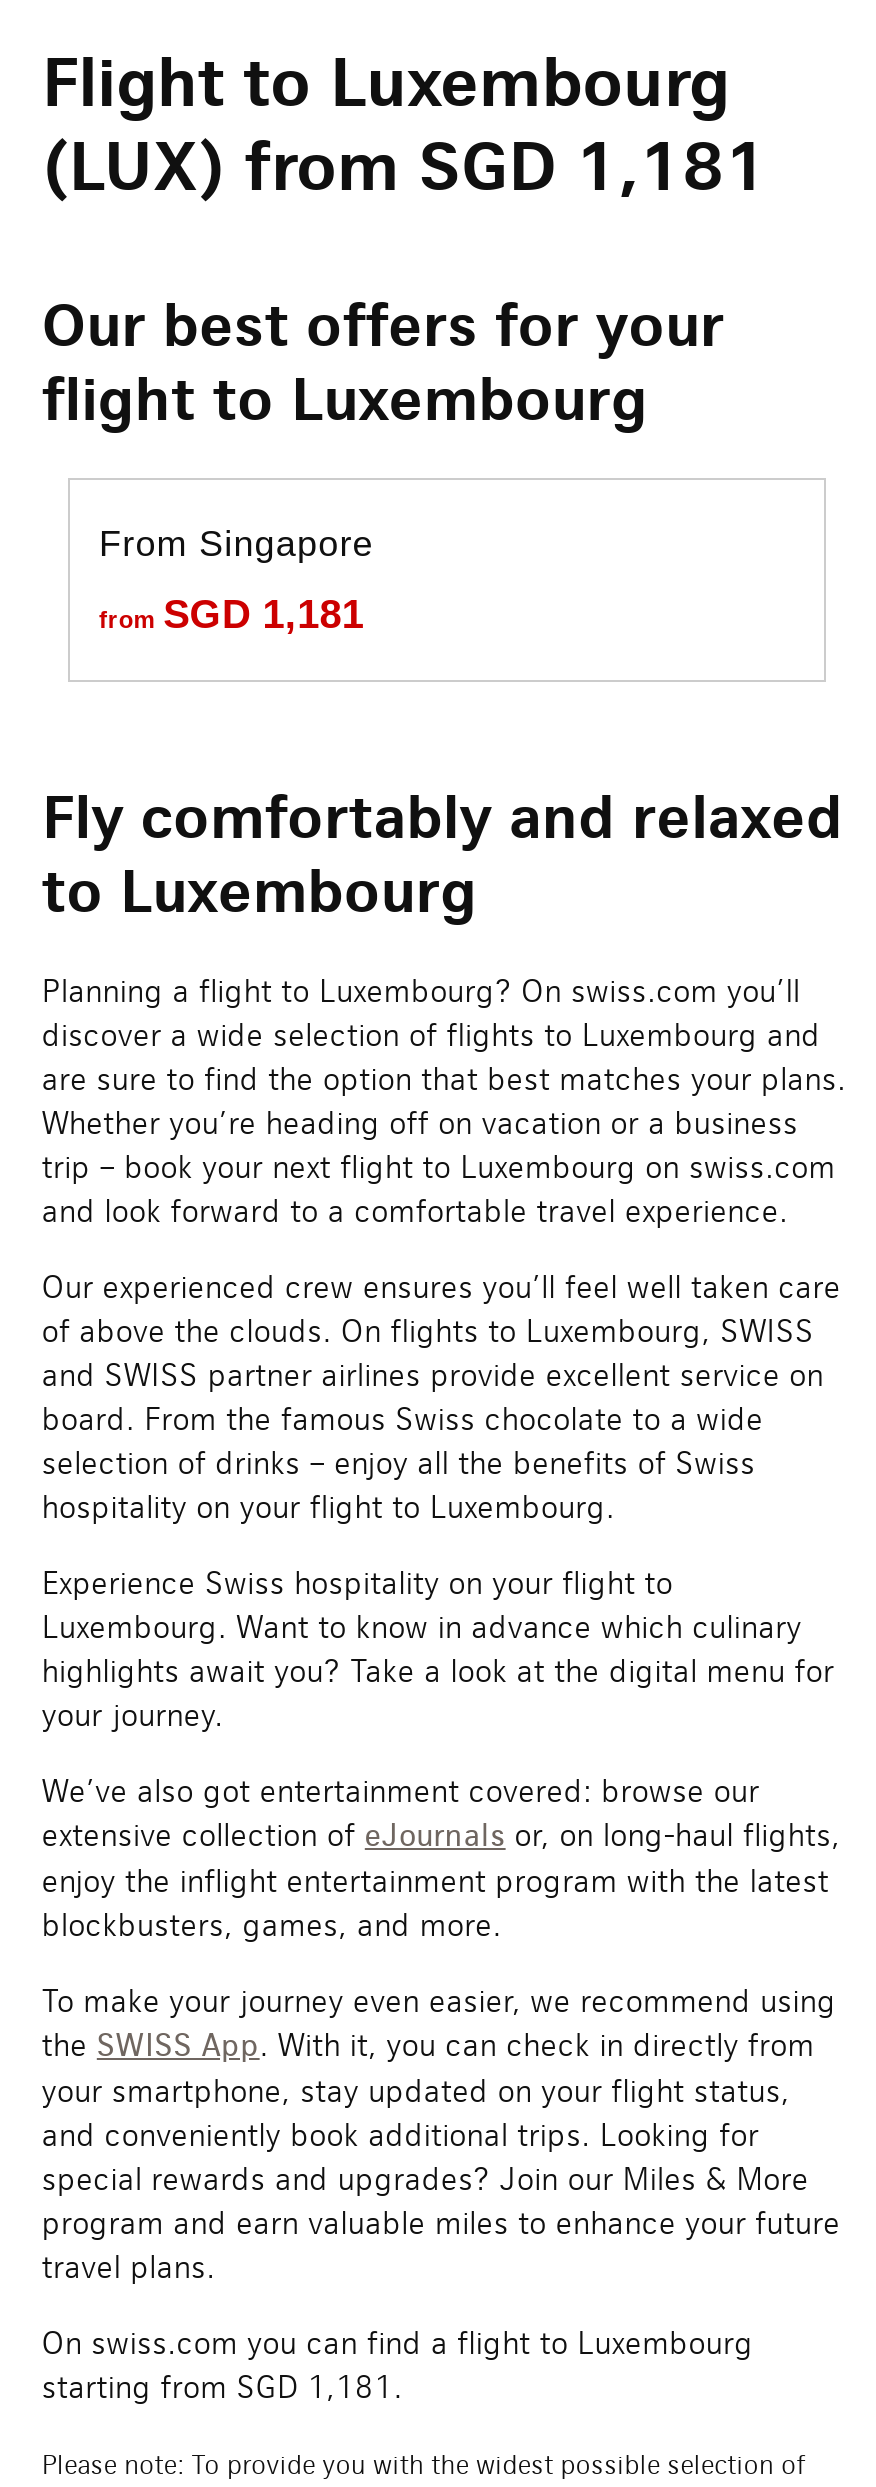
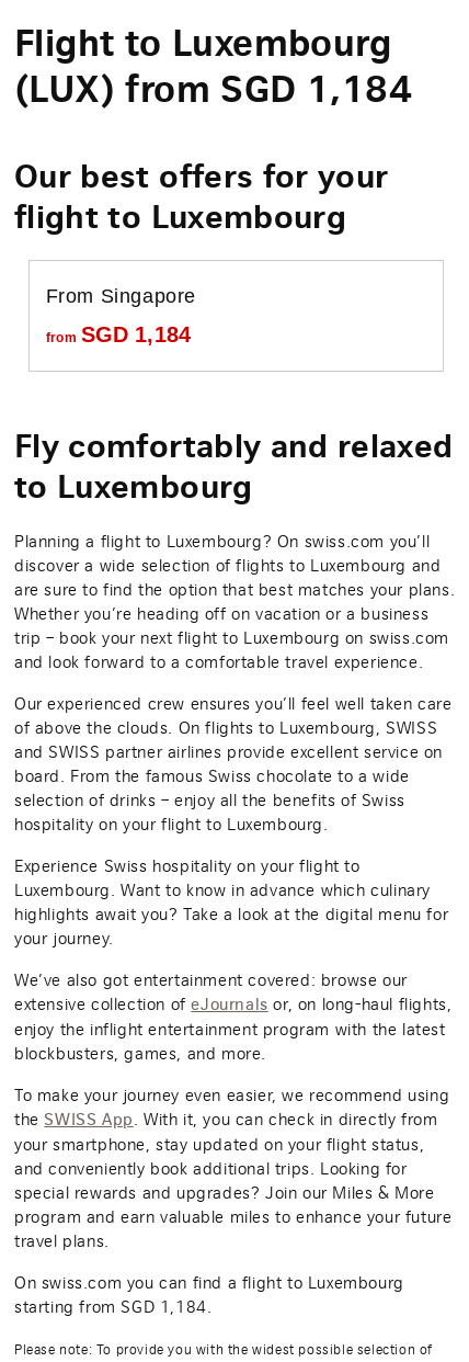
[42,123,768,209] (LUX) from SGD 1,181 -> [14,66,412,113] (LUX) from SGD 1,184
[99,591,364,635] from SGD 1,181 -> [45,323,191,347] from SGD 1,184
[42,2367,403,2405] starting from SGD 1,181. -> [14,1296,212,1317] starting from SGD 1,184.

